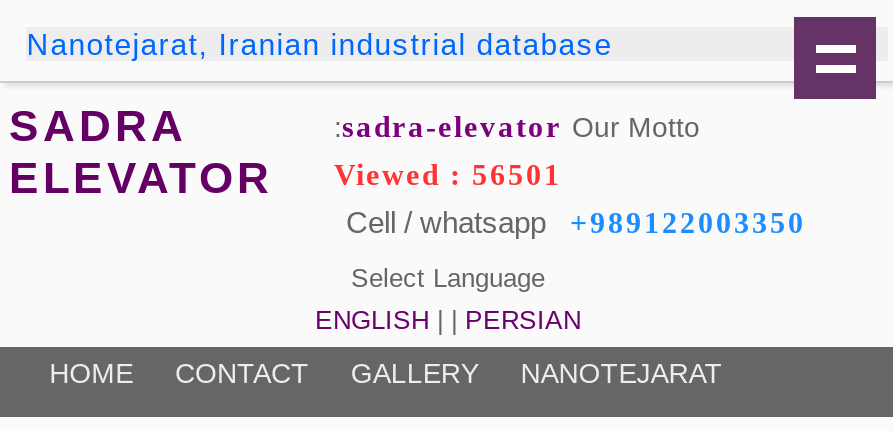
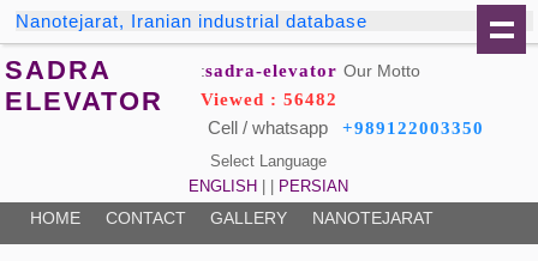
[9,153,562,203] ELEVATOR Viewed : 56501 -> [5,86,337,116] ELEVATOR Viewed : 56482

